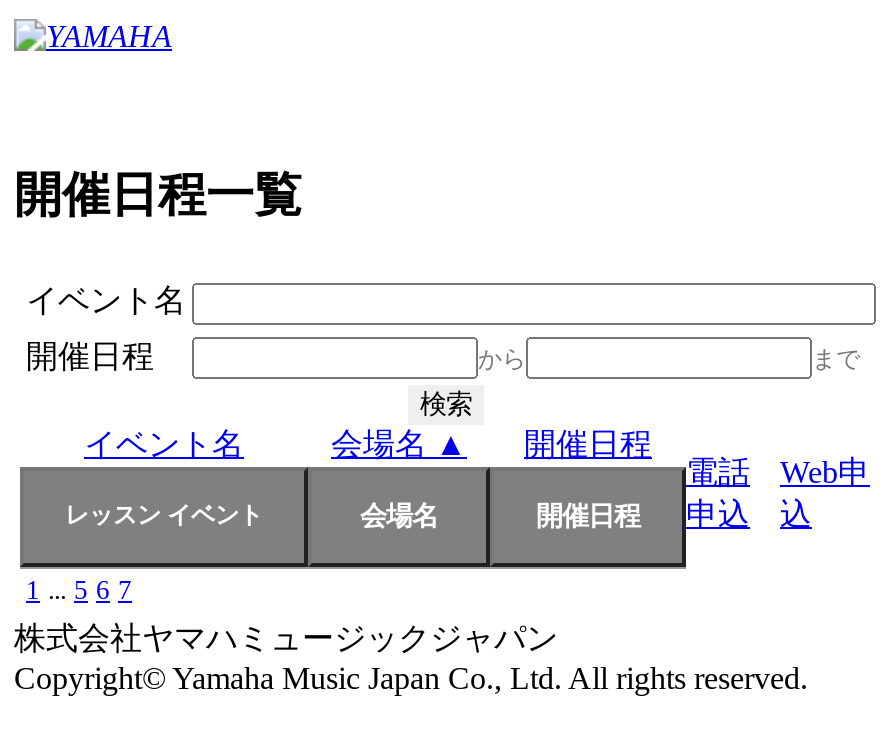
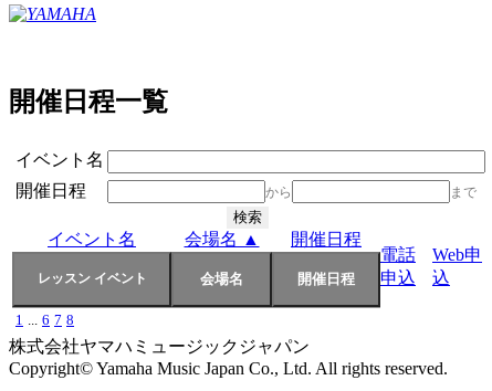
[26,575,132,605] 1 ... 5 6 7 -> [15,311,74,328] 1 ... 6 7 8

